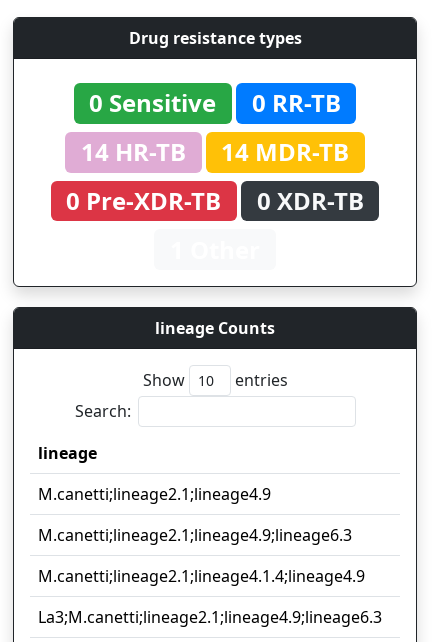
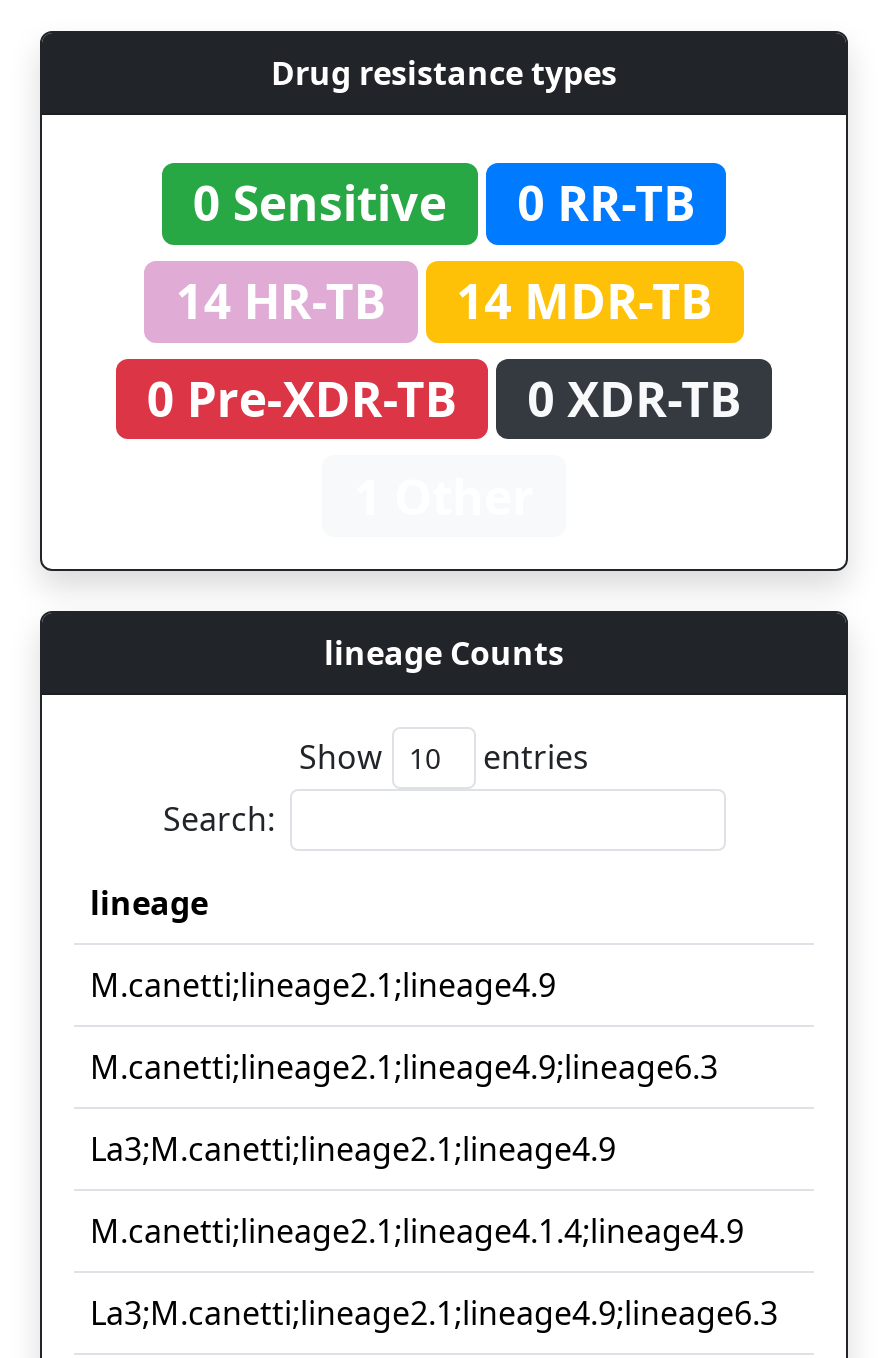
none -> [90,1127,616,1171] La3;M.canetti;lineage2.1;lineage4.9

